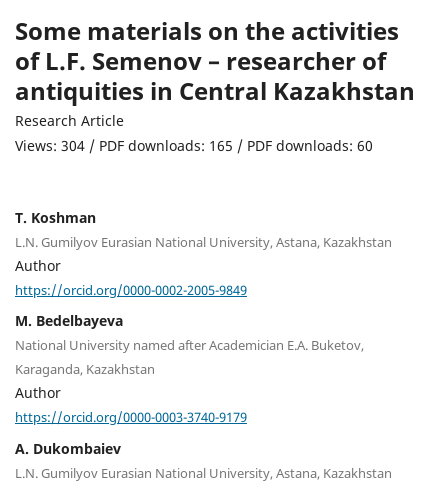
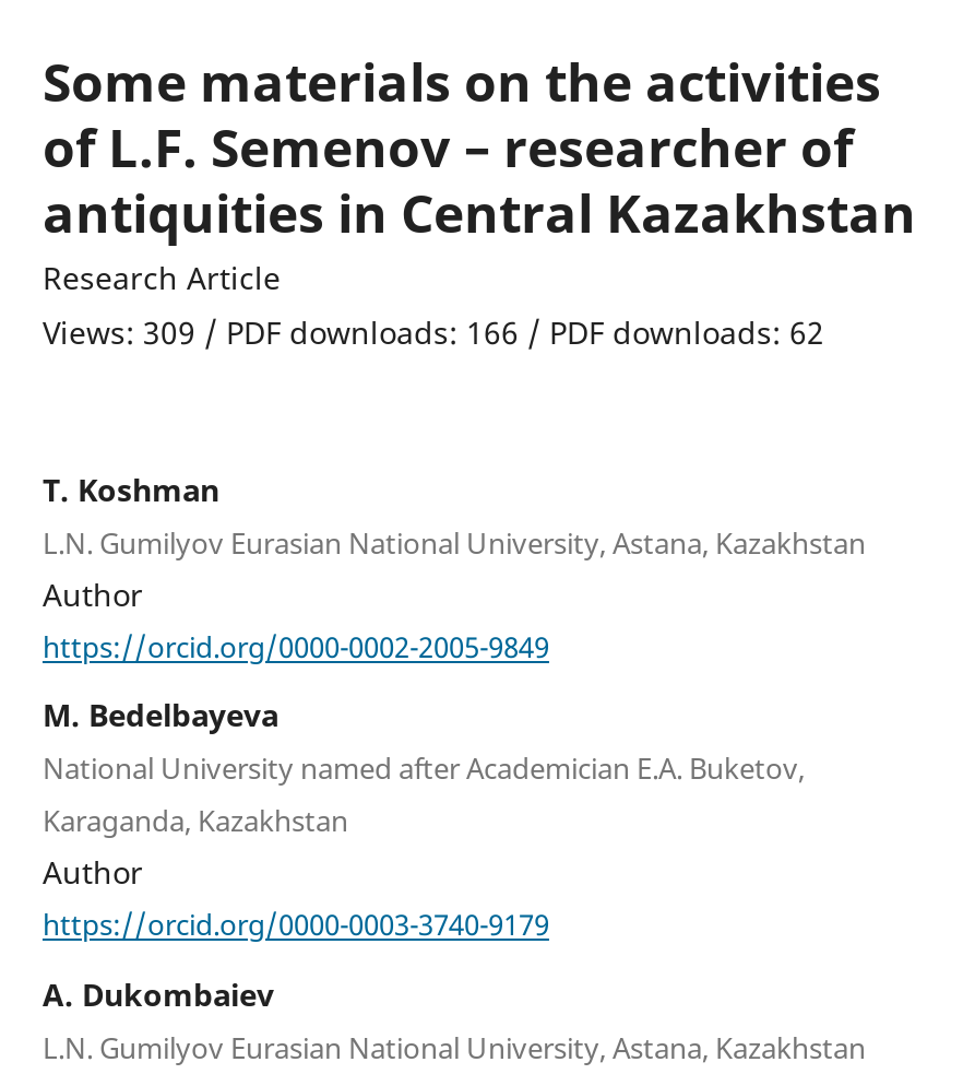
[15,136,373,155] Views: 304 / PDF downloads: 165 / PDF downloads: 60 -> [43,311,824,353] Views: 309 / PDF downloads: 166 / PDF downloads: 62

